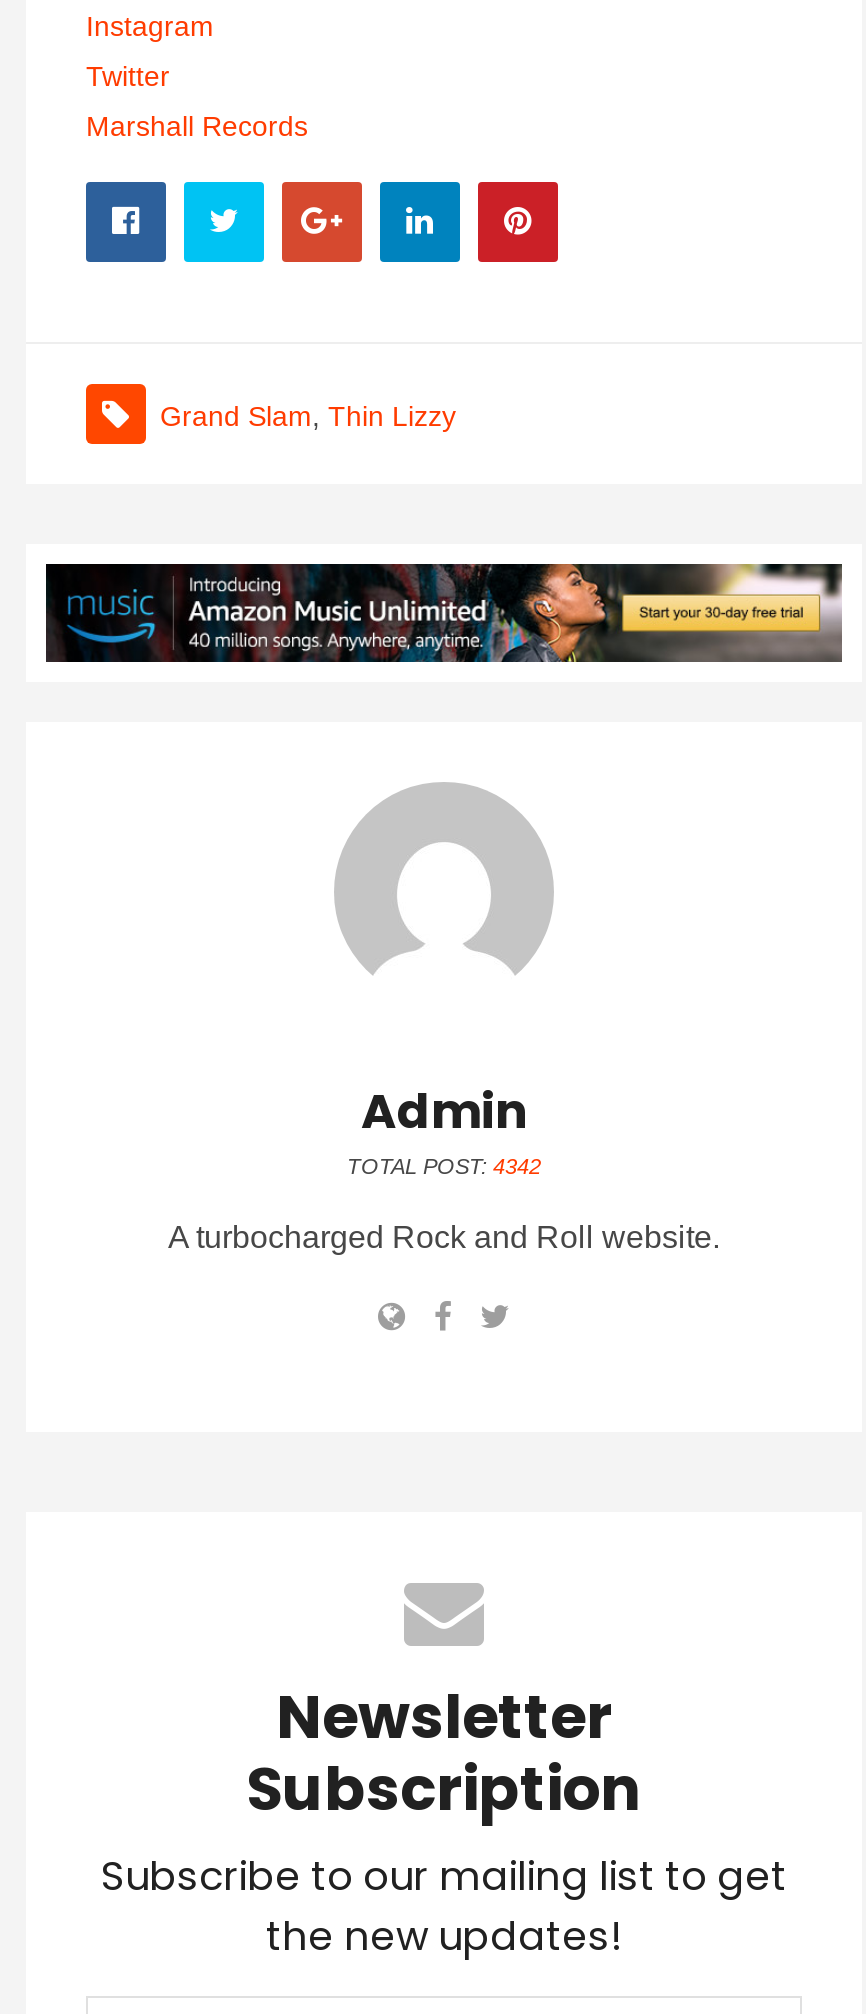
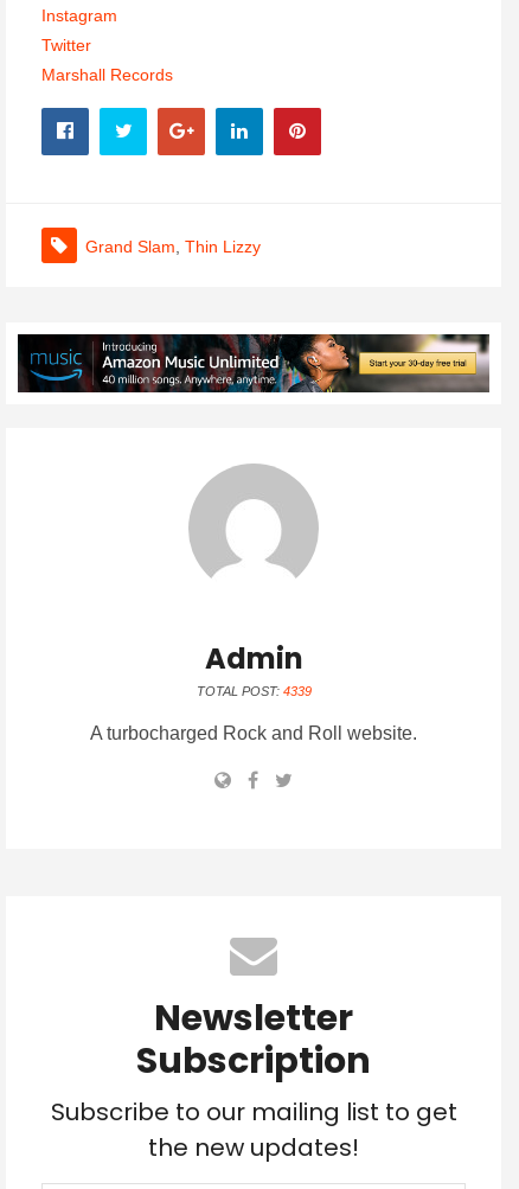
[347,1155,541,1179] TOTAL POST: 4342 -> [196,684,311,699] TOTAL POST: 4339

